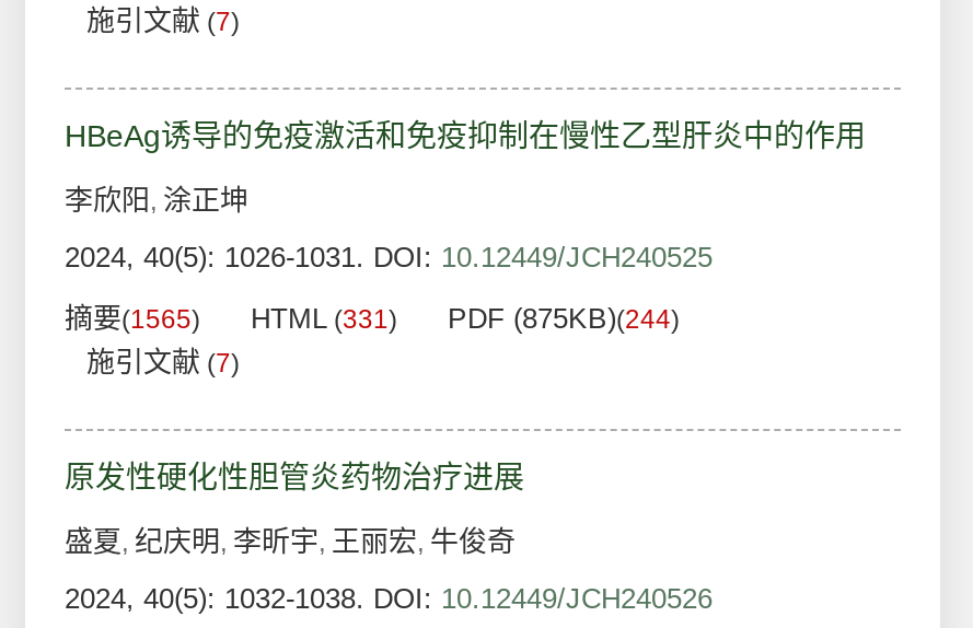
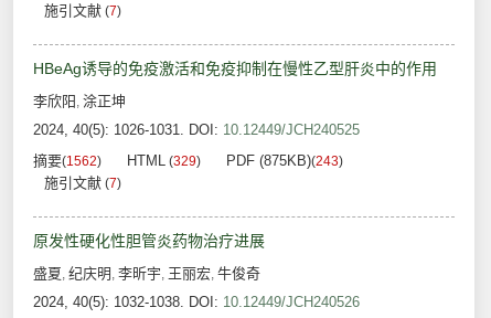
[65,303,200,335] 摘要(1565) -> [33,153,102,169] 摘要(1562)
[251,303,397,335] HTML (331) -> [127,153,201,169] HTML (329)
[448,303,680,335] PDF (875KB)(244) -> [226,153,343,169] PDF (875KB)(243)

